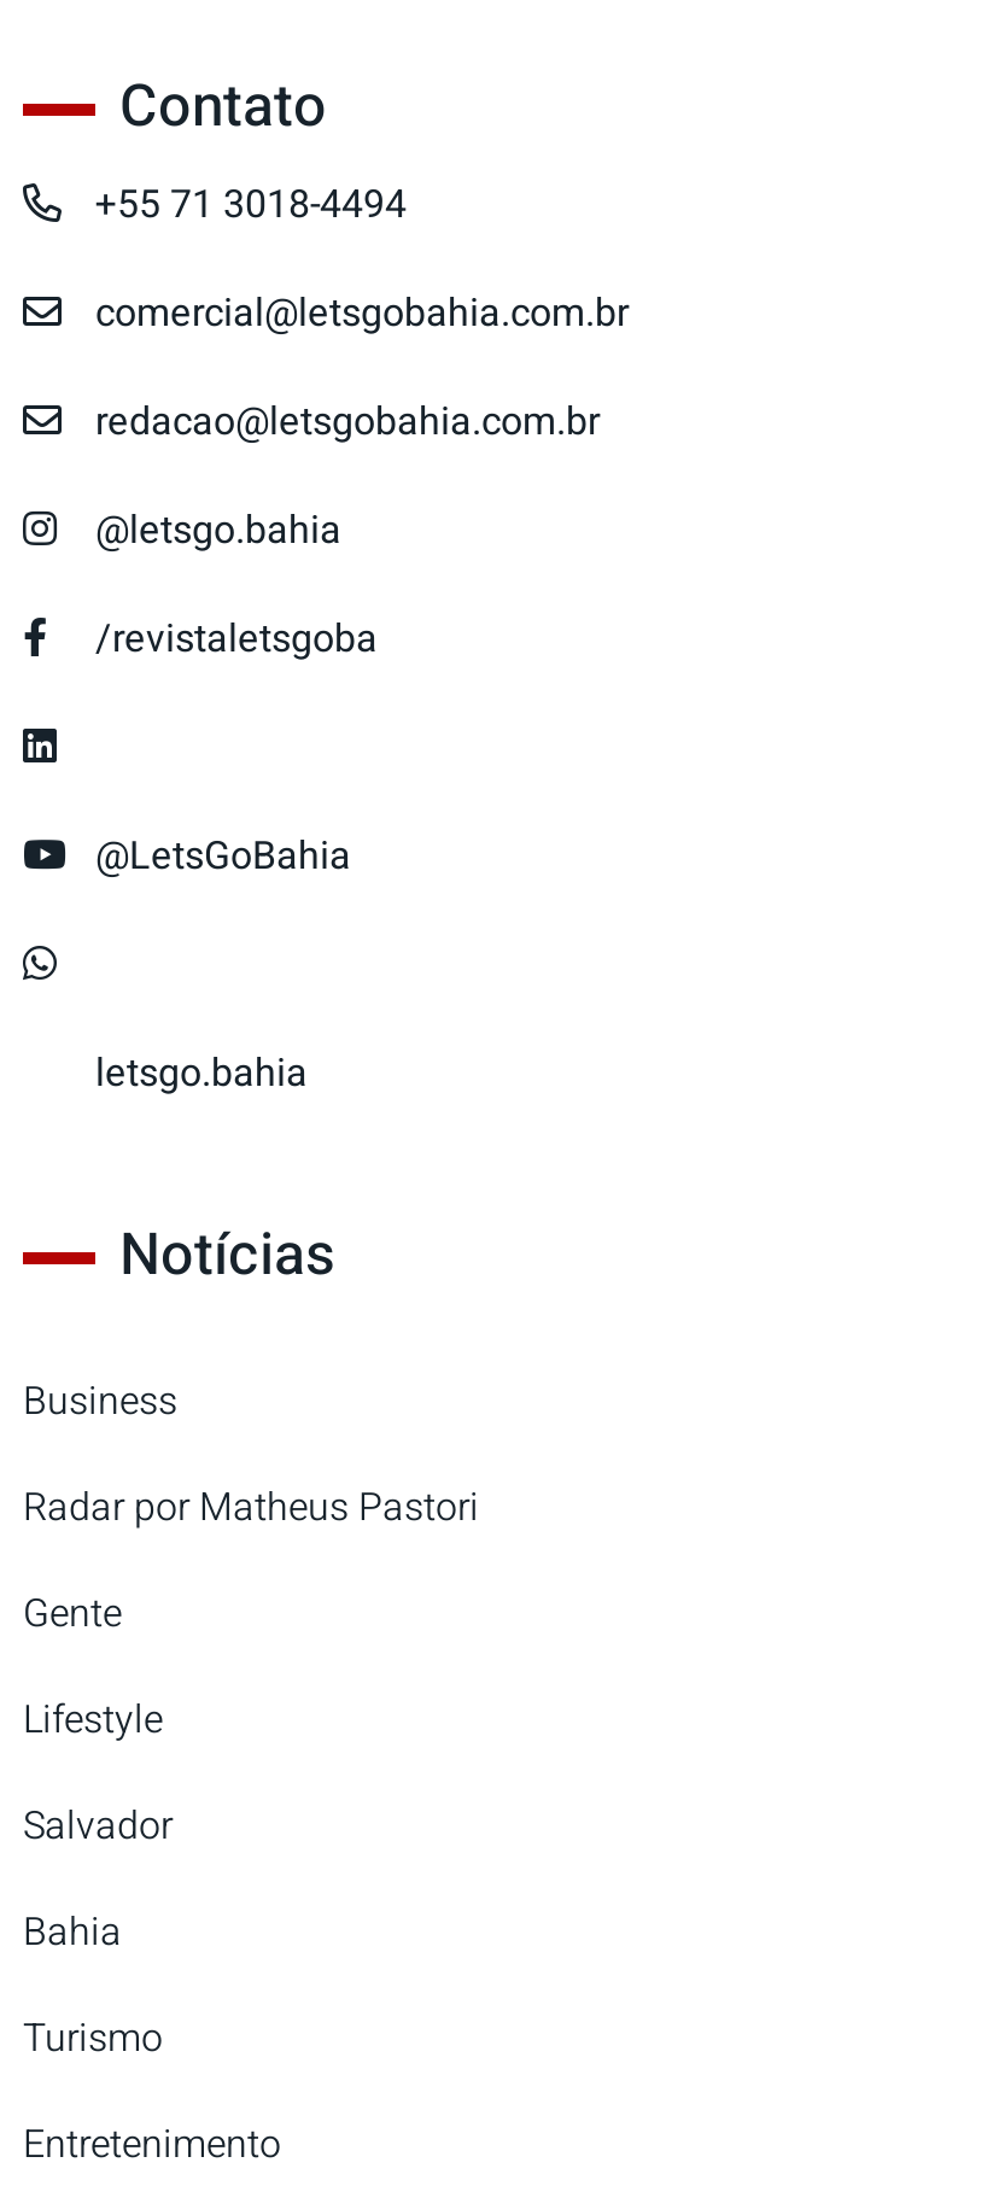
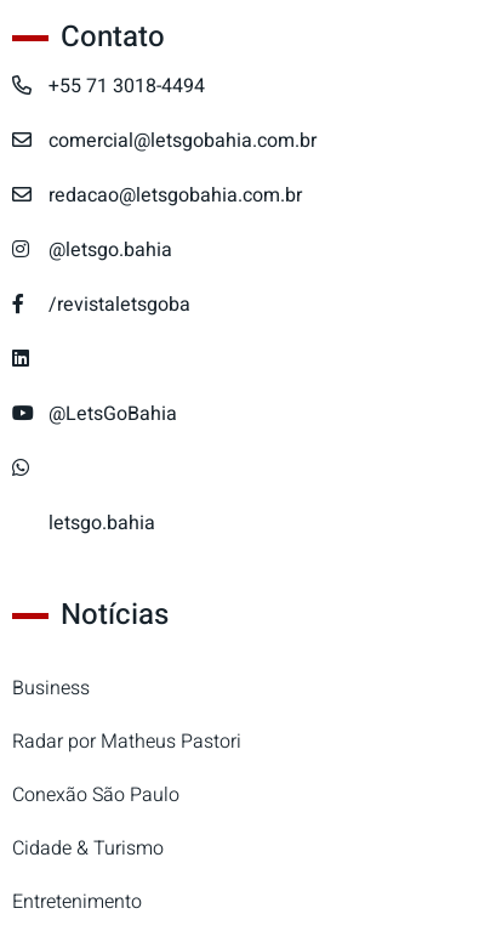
[23,1585,173,2068] Gente | Lifestyle | Salvador | Bahia | Turismo -> [12,781,179,863] Conexão São Paulo | Cidade & Turismo

